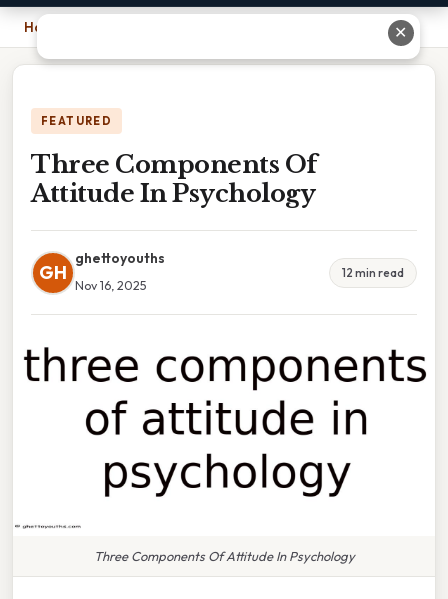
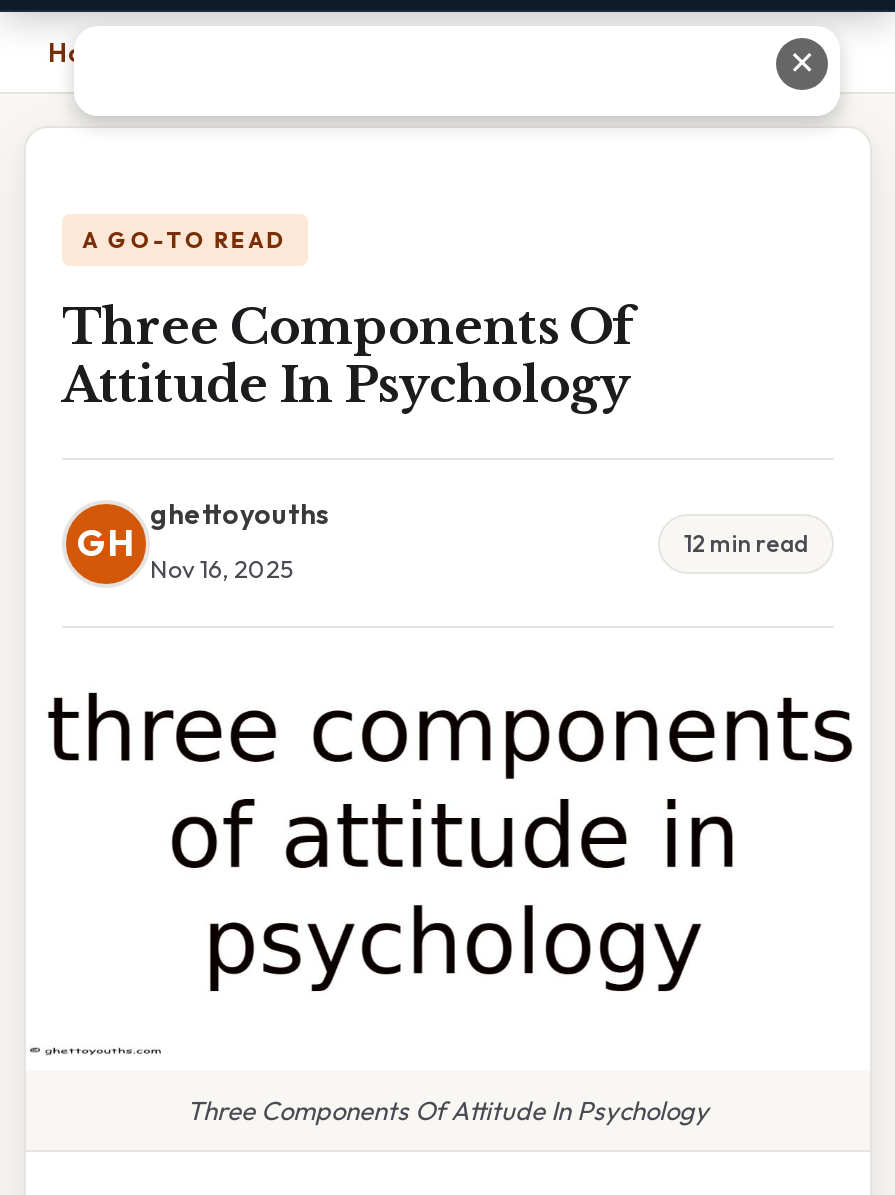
[41,114,112,128] FEATURED -> [82,226,288,254] A GO-TO READ

